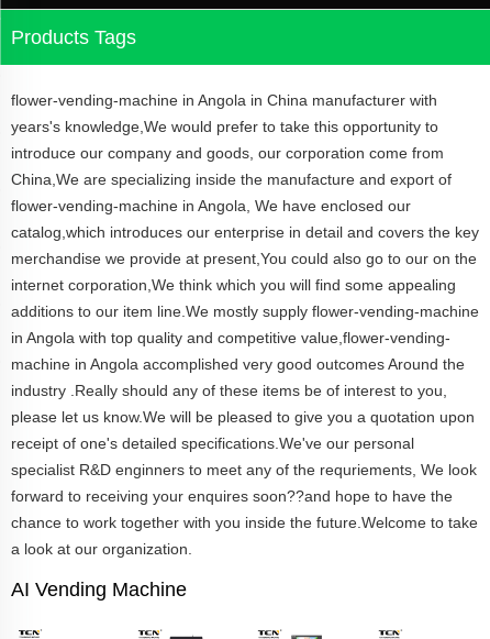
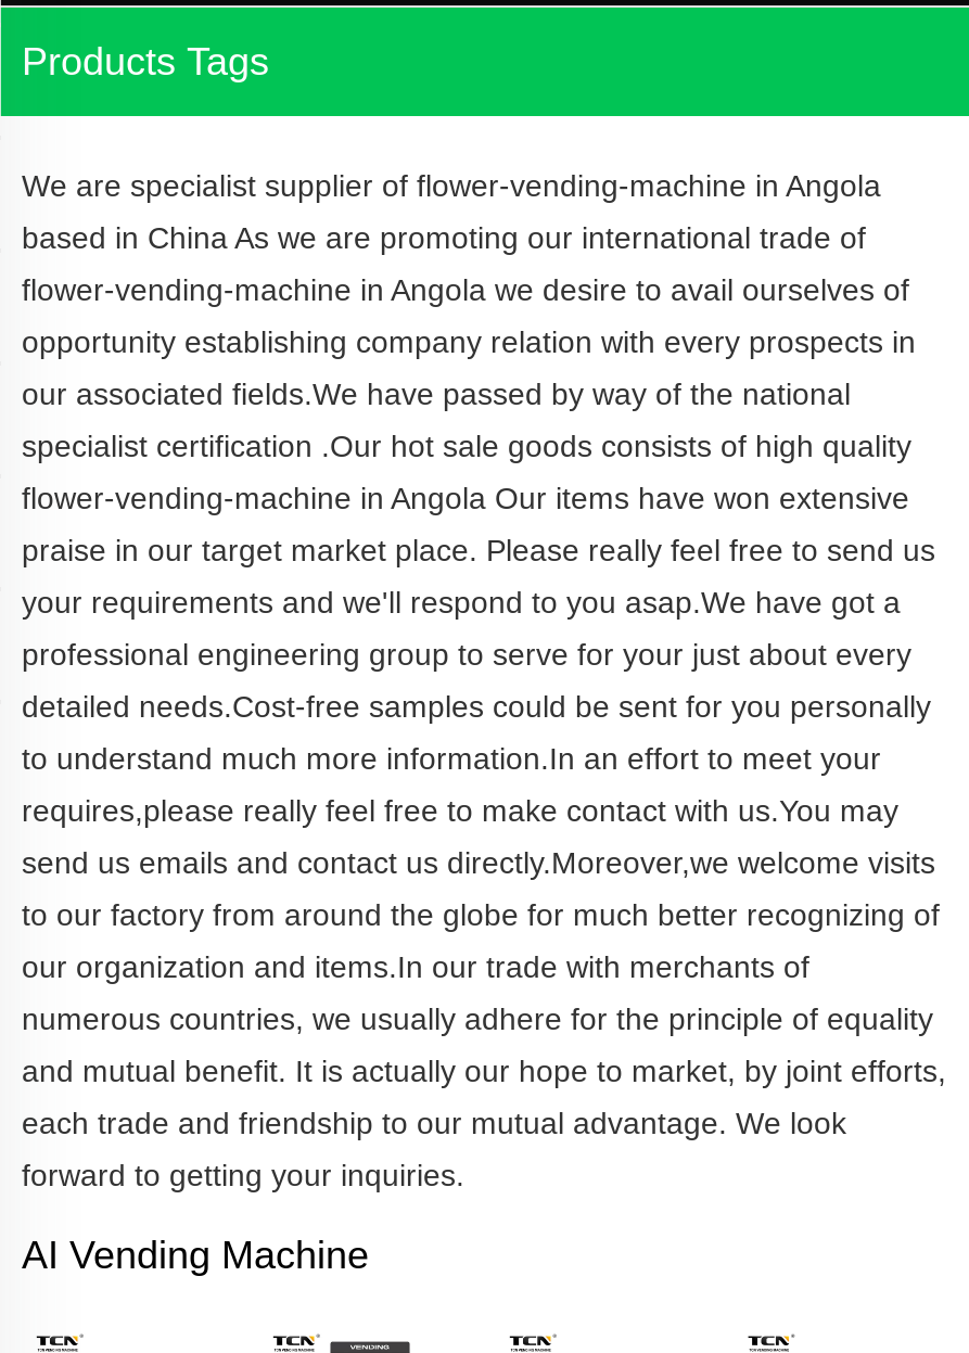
[11,91,479,558] flower-vending-machine in Angola in China manufacturer with | years's knowledge,We would prefer to take this opportunity to | introduce our company and goods, our corporation come from | China,We are specializing inside the manufacture and export of | flower-vending-machine in Angola, We have enclosed our | catalog,which introduces our enterprise in detail and covers the key | merchandise we provide at present,You could also go to our on the | internet corporation,We think which you will find some appealing | additions to our item line.We mostly supply flower-vending-machine | in Angola with top quality and competitive value,flower-vending- | machine in Angola accomplished very good outcomes Around the | industry .Really should any of these items be of interest to you, | please let us know.We will be pleased to give you a quotation upon | receipt of one's detailed specifications.We've our personal | specialist R&D enginners to meet any of the requriements, We look | forward to receiving your enquires soon??and hope to have the | chance to work together with you inside the future.Welcome to take | a look at our organization. -> [22,168,946,1192] We are specialist supplier of flower-vending-machine in Angola | based in China As we are promoting our international trade of | flower-vending-machine in Angola we desire to avail ourselves of | opportunity establishing company relation with every prospects in | our associated fields.We have passed by way of the national | specialist certification .Our hot sale goods consists of high quality | flower-vending-machine in Angola Our items have won extensive | praise in our target market place. Please really feel free to send us | your requirements and we'll respond to you asap.We have got a | professional engineering group to serve for your just about every | detailed needs.Cost-free samples could be sent for you personally | to understand much more information.In an effort to meet your | requires,please really feel free to make contact with us.You may | send us emails and contact us directly.Moreover,we welcome visits | to our factory from around the globe for much better recognizing of | our organization and items.In our trade with merchants of | numerous countries, we usually adhere for the principle of equality | and mutual benefit. It is actually our hope to market, by joint efforts, | each trade and friendship to our mutual advantage. We look | forward to getting your inquiries.

